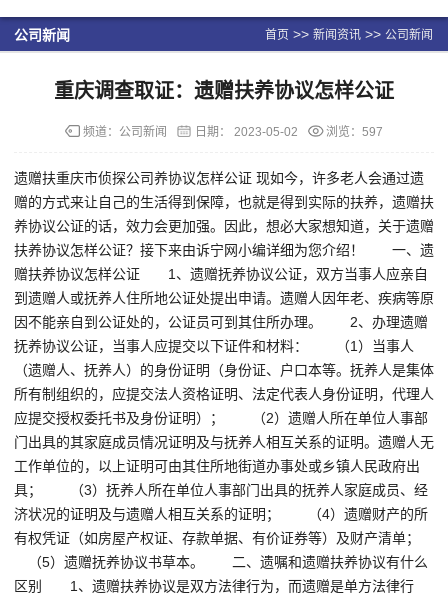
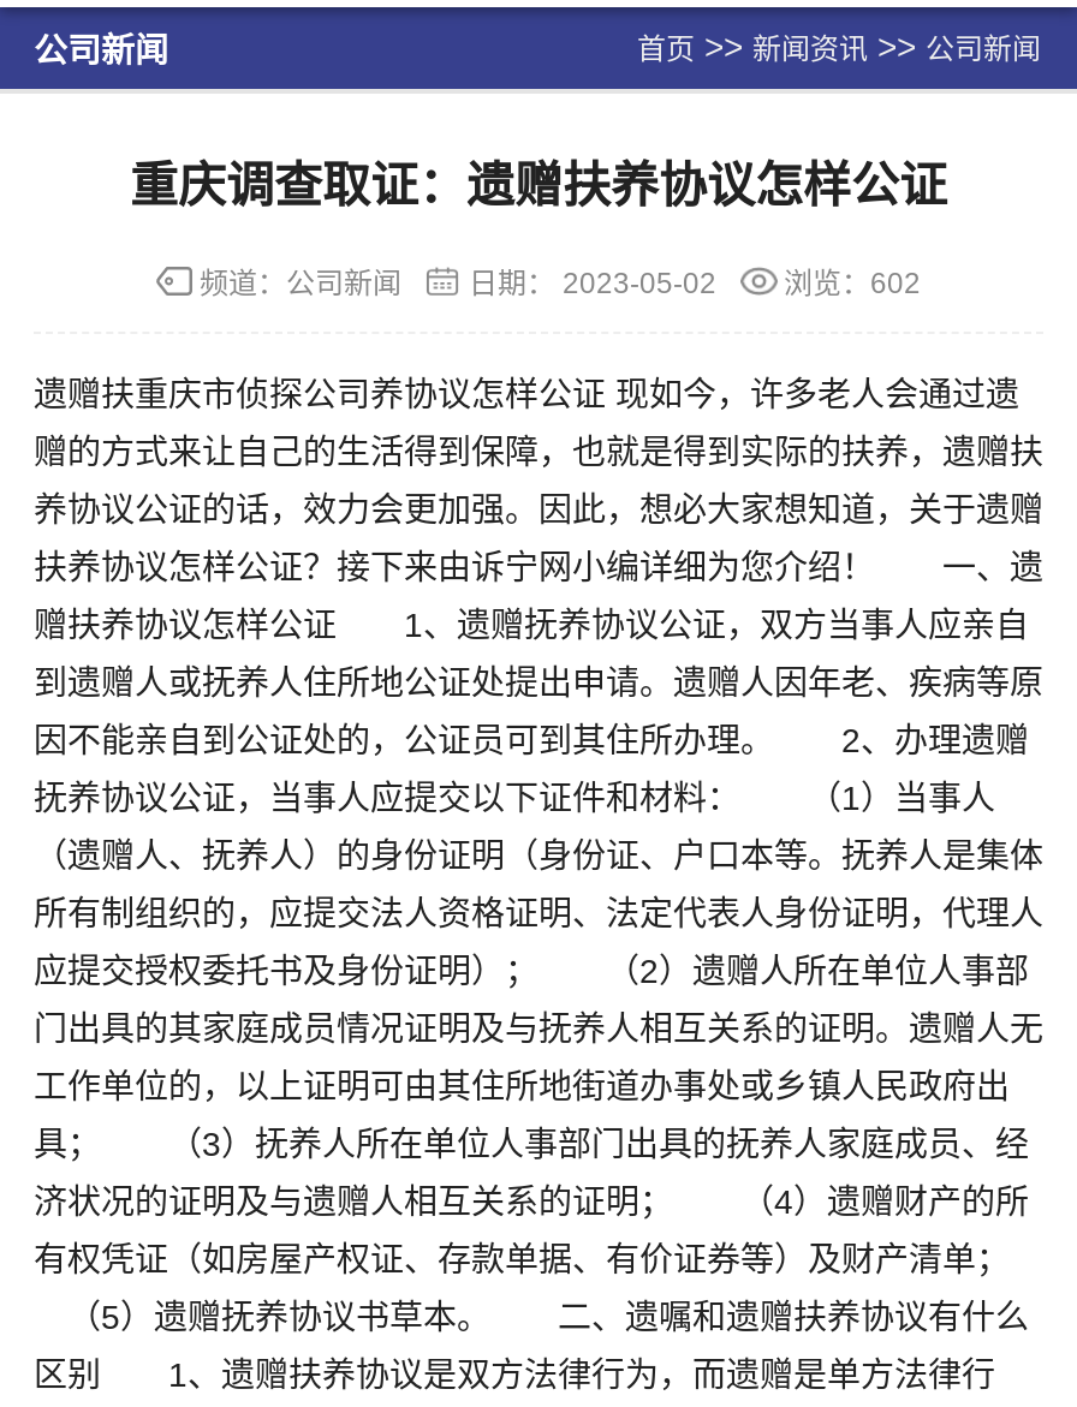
[83,125,383,139] 频道：公司新闻 日期：2023-05-02 浏览：597 -> [200,268,921,301] 频道：公司新闻 日期：2023-05-02 浏览：602

